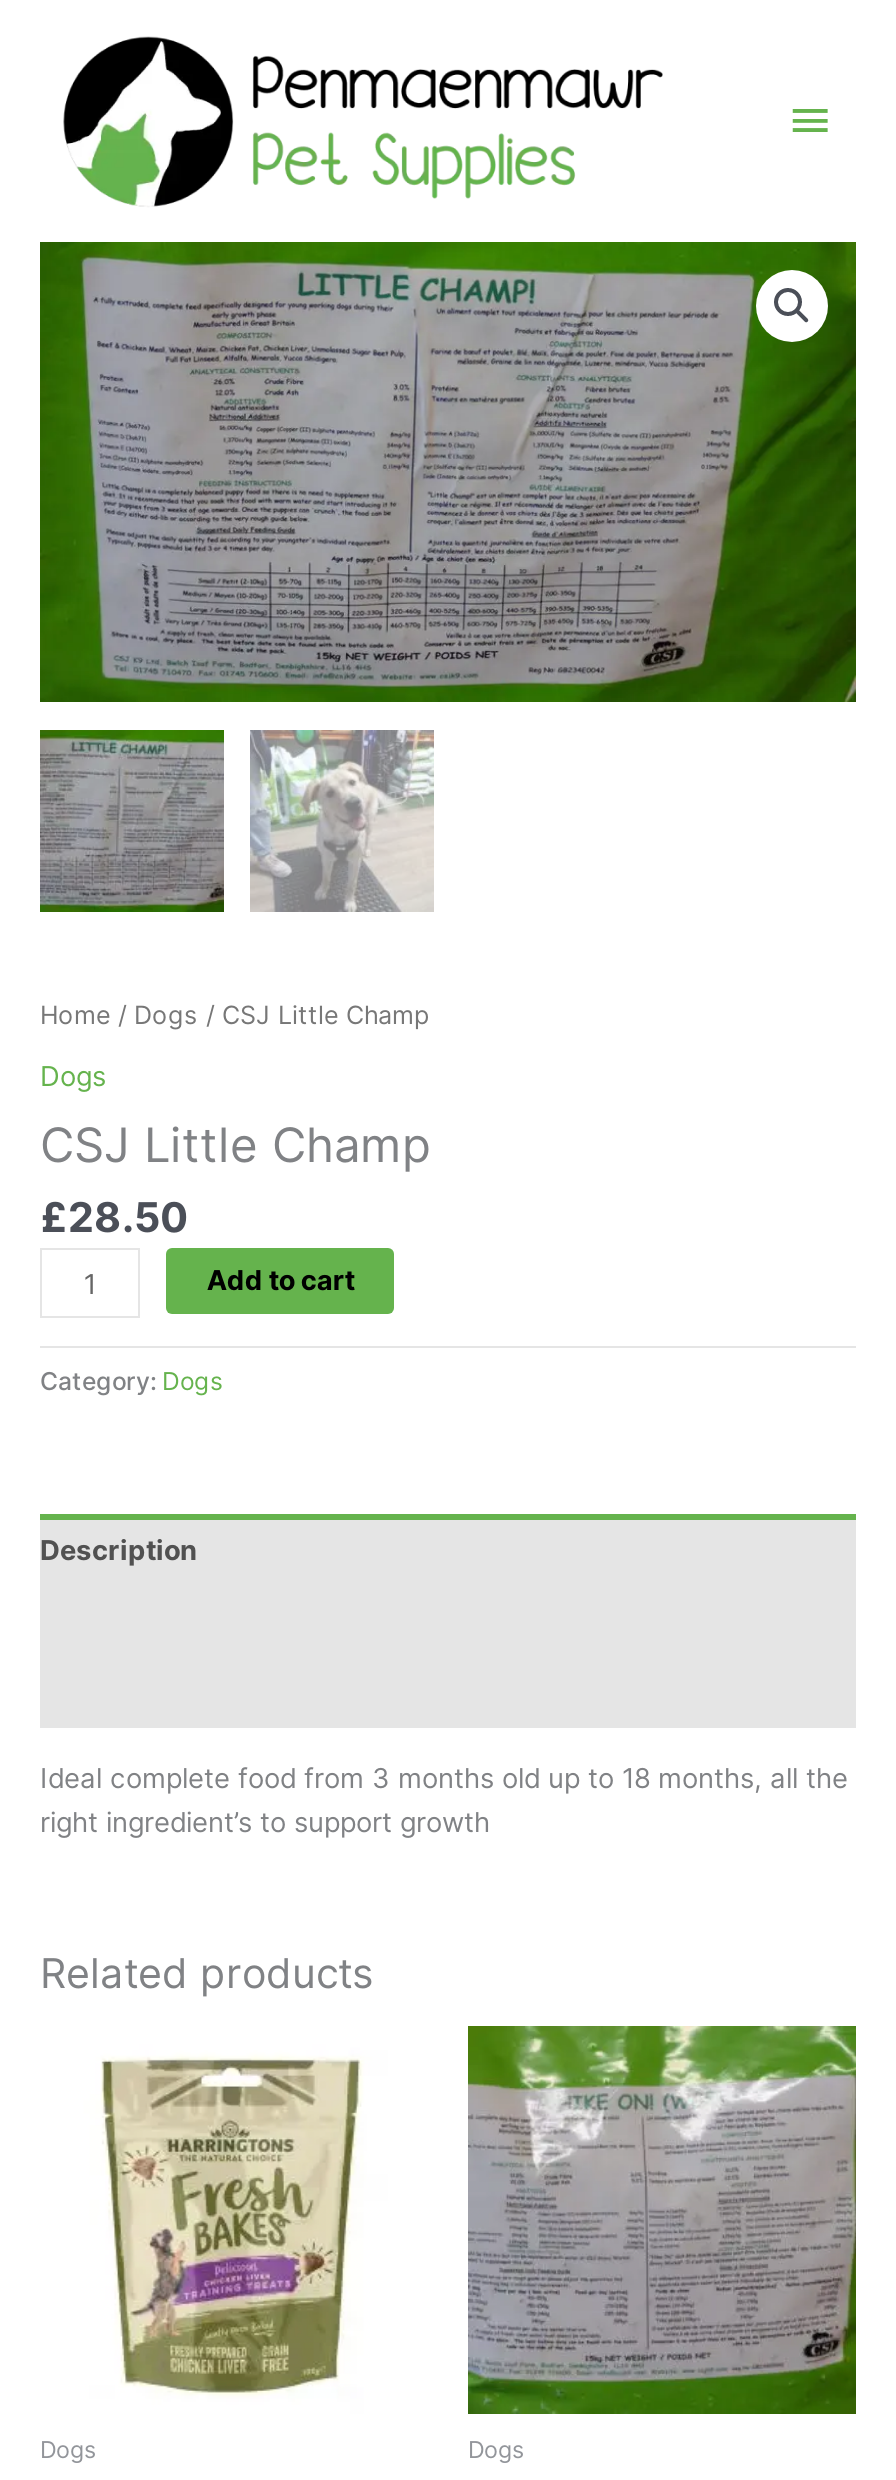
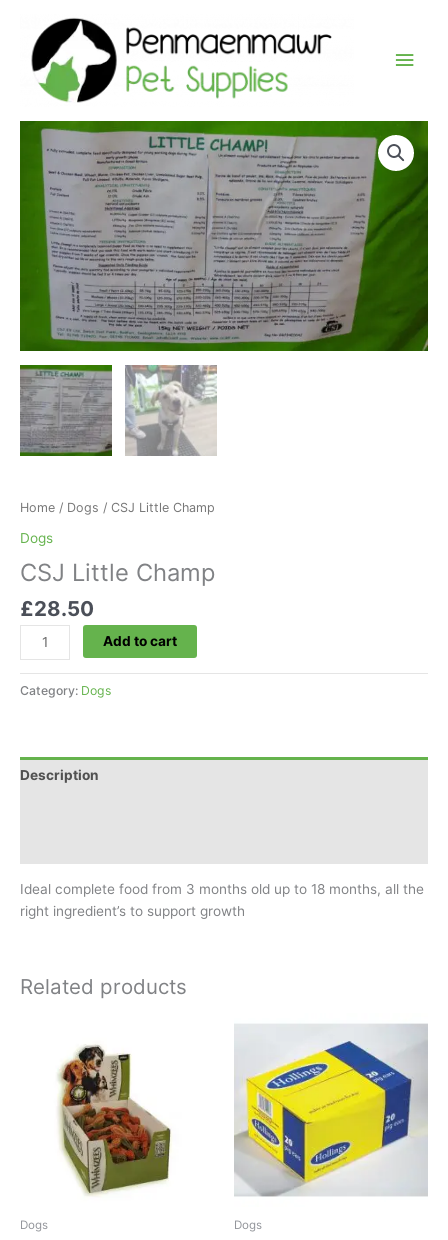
[466,2024,858,2416] [image] -> [234,1013,428,1207] [image]
[100,2058,362,2394] [image] -> [51,1030,180,1196] [image]

